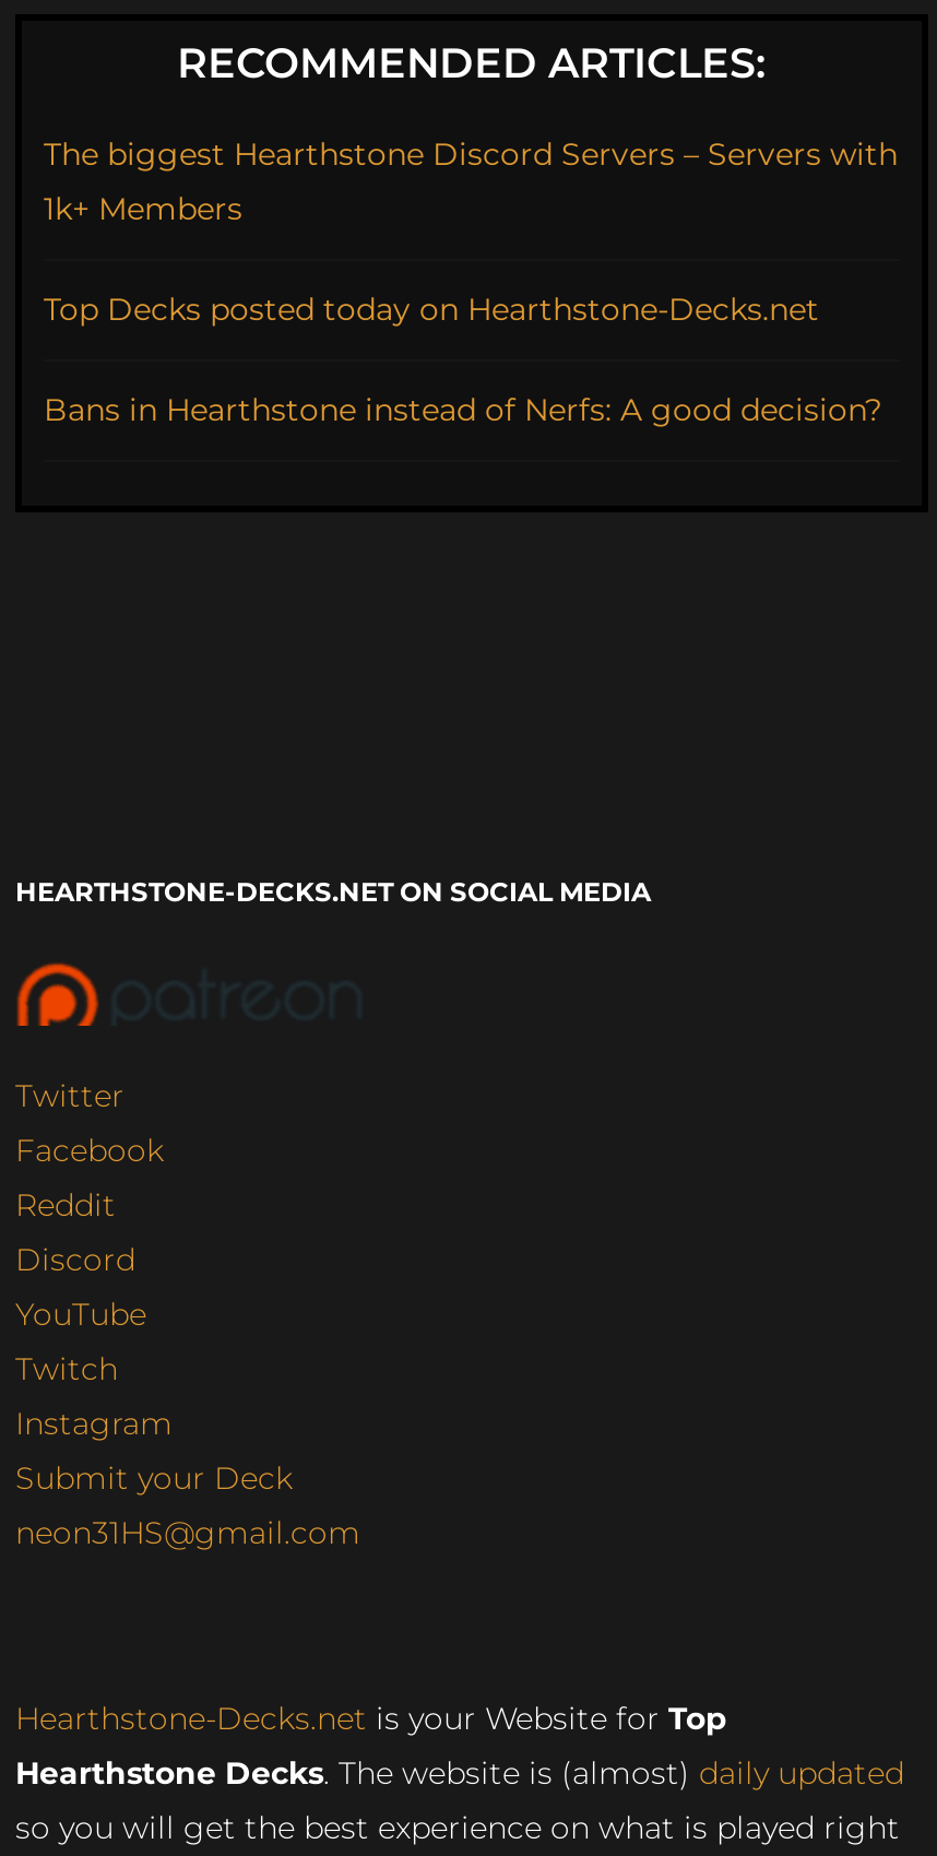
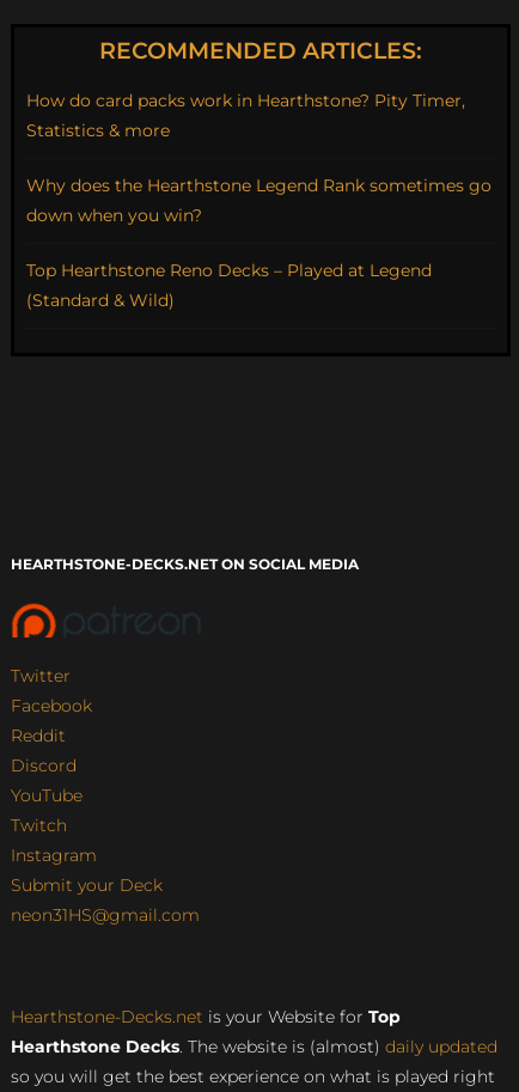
[44,134,898,228] The biggest Hearthstone Discord Servers – Servers with | 1k+ Members -> [26,90,465,141] How do card packs work in Hearthstone? Pity Timer, | Statistics & more
[44,289,819,329] Top Decks posted today on Hearthstone-Decks.net -> [26,175,491,226] Why does the Hearthstone Legend Rank sometimes go | down when you win?
[44,390,882,429] Bans in Hearthstone instead of Nerfs: A good decision? -> [26,260,432,311] Top Hearthstone Reno Decks – Played at Legend | (Standard & Wild)

